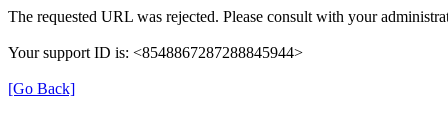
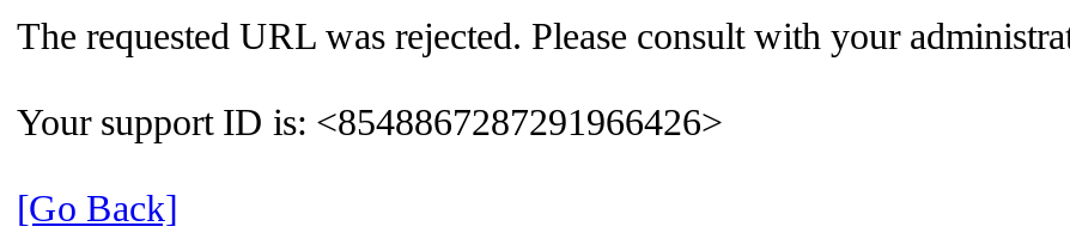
[8,44,303,61] Your support ID is: <8548867287288845944> -> [17,102,723,142] Your support ID is: <8548867287291966426>

